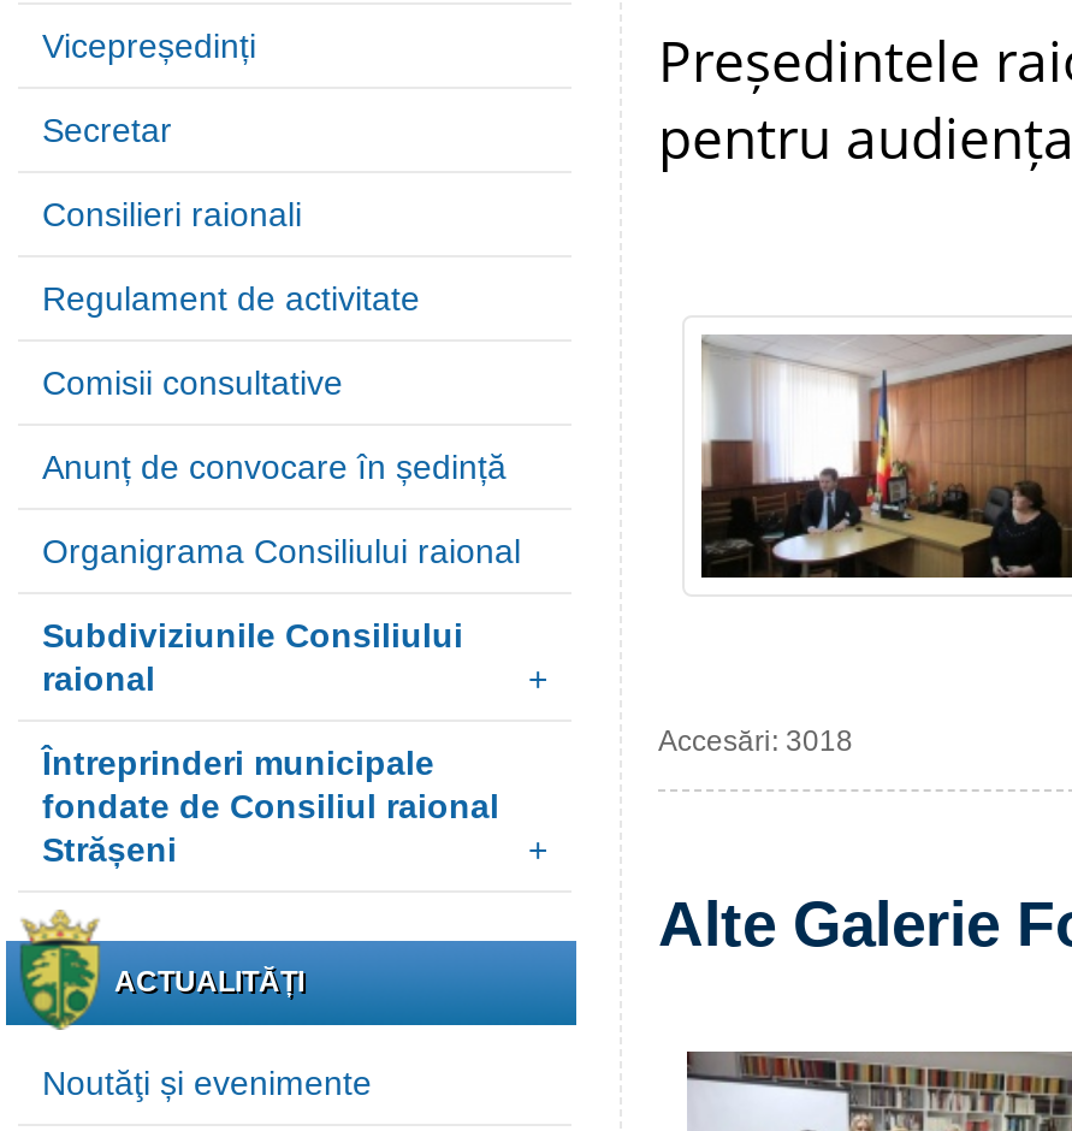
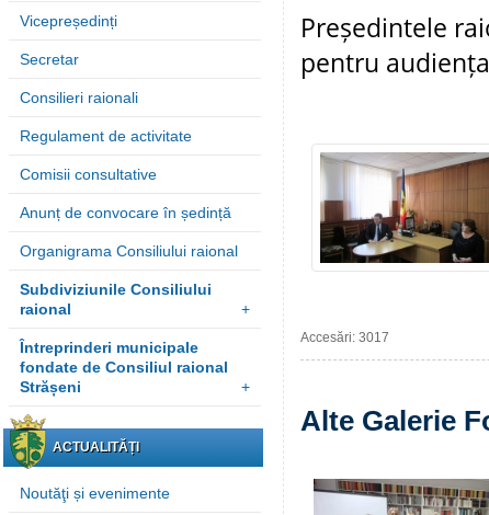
[658,724,853,758] Accesări: 3018 -> [300,330,389,345] Accesări: 3017

